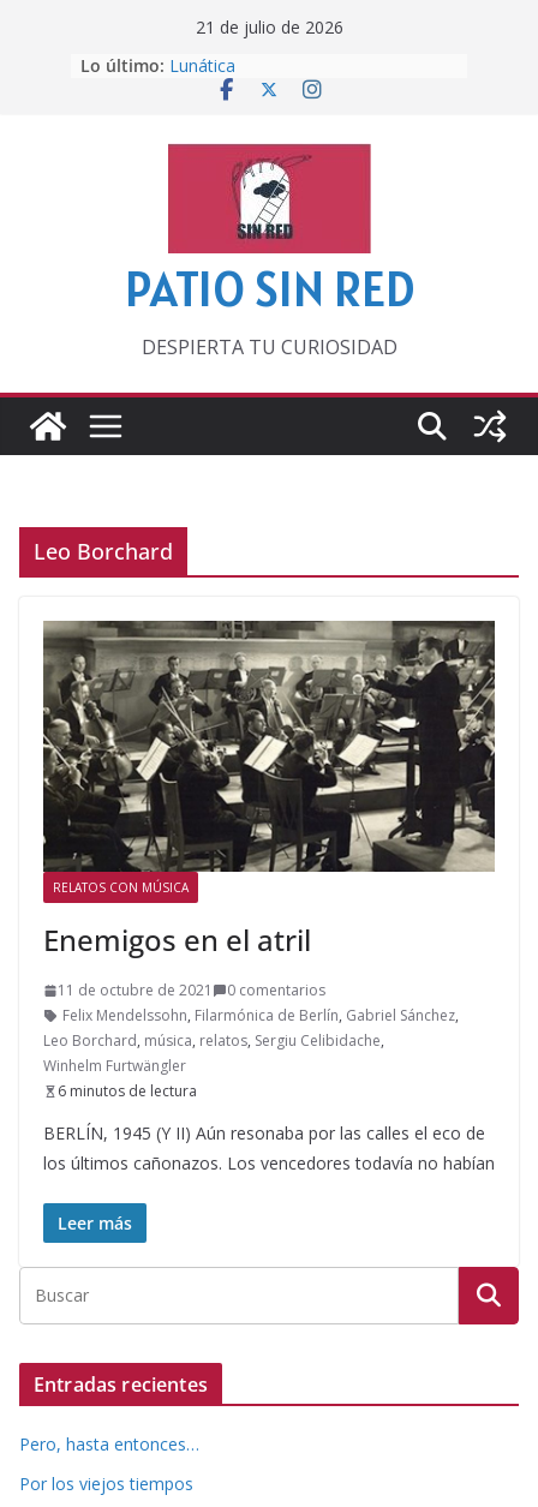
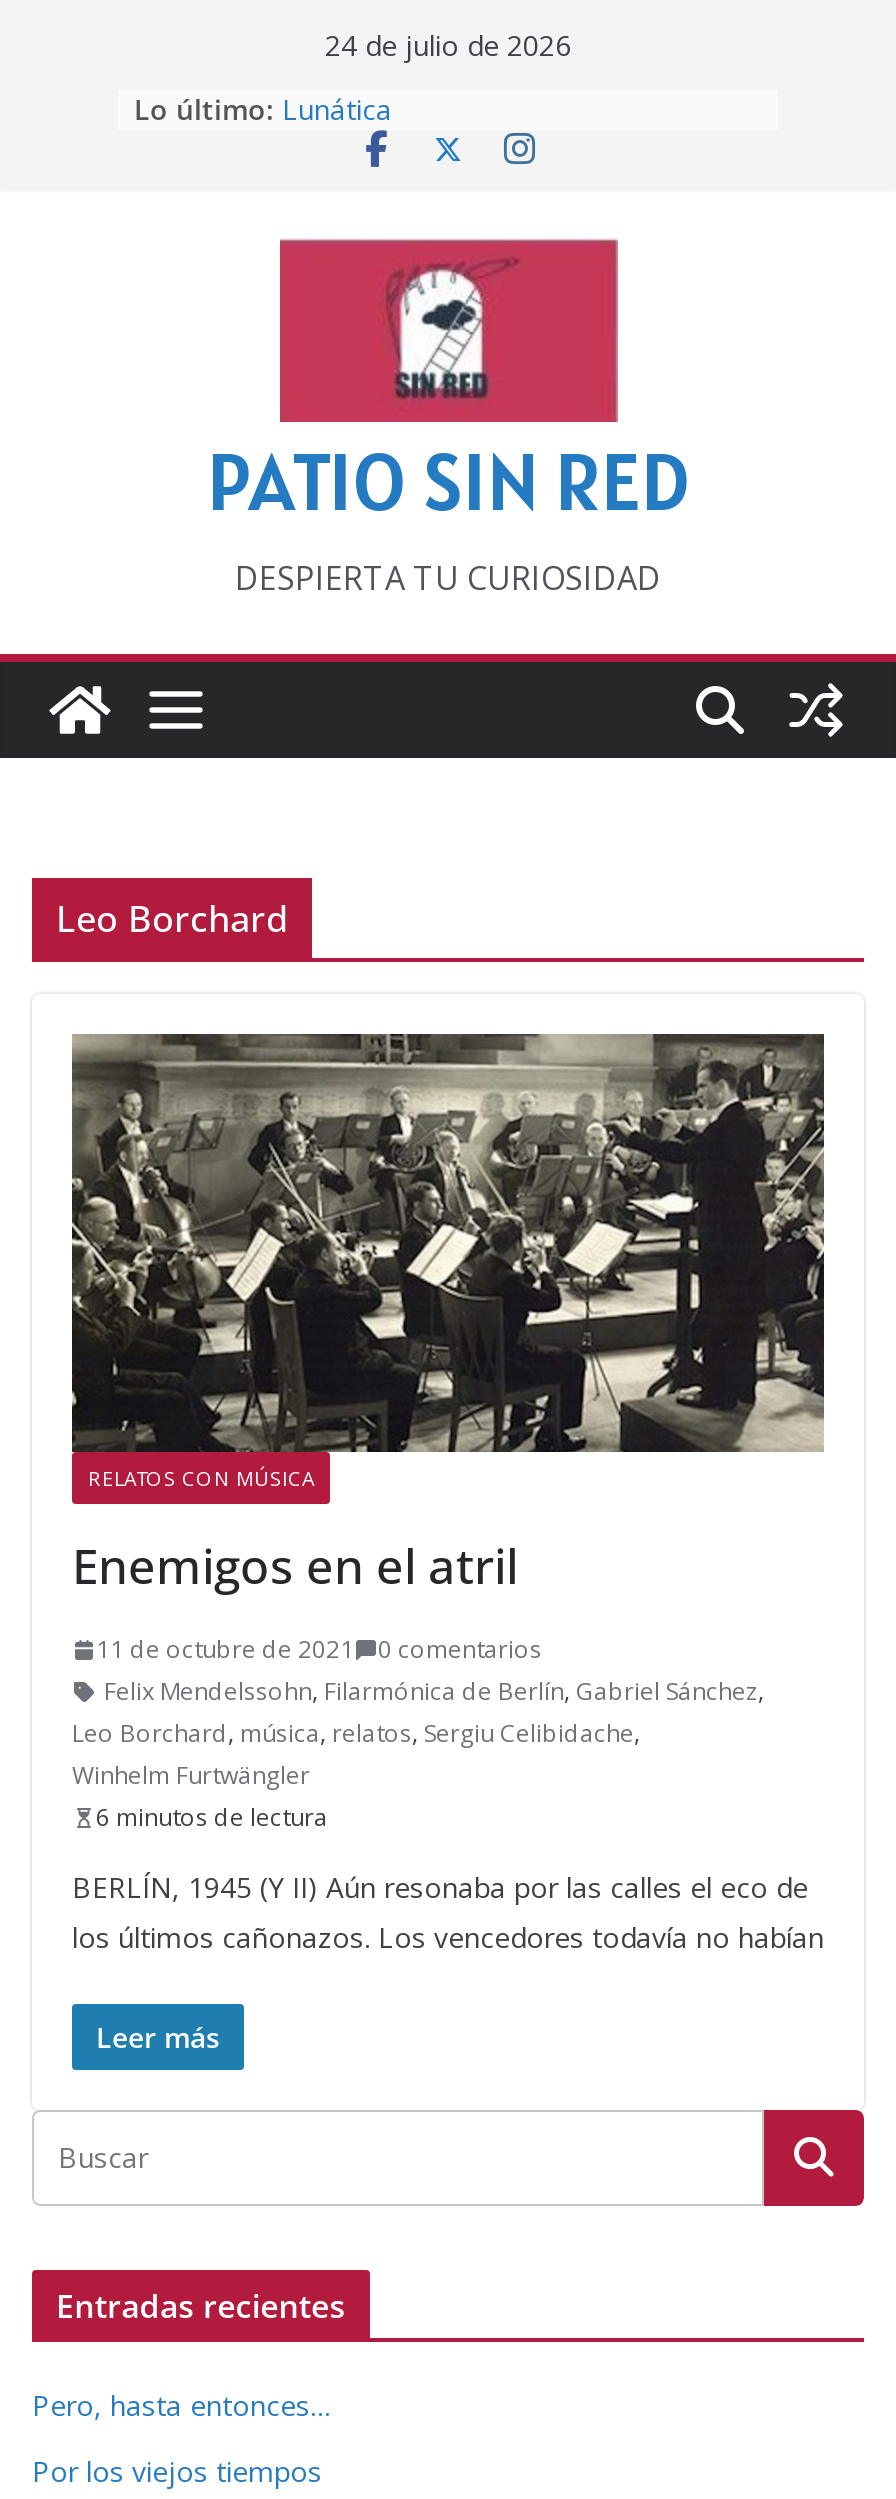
[195,16,343,38] 21 de julio de 2026 -> [325,26,571,64] 24 de julio de 2026

